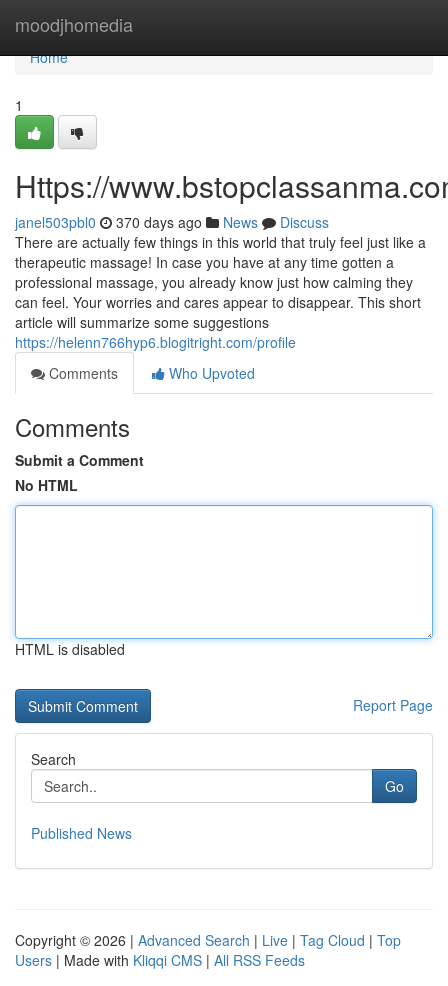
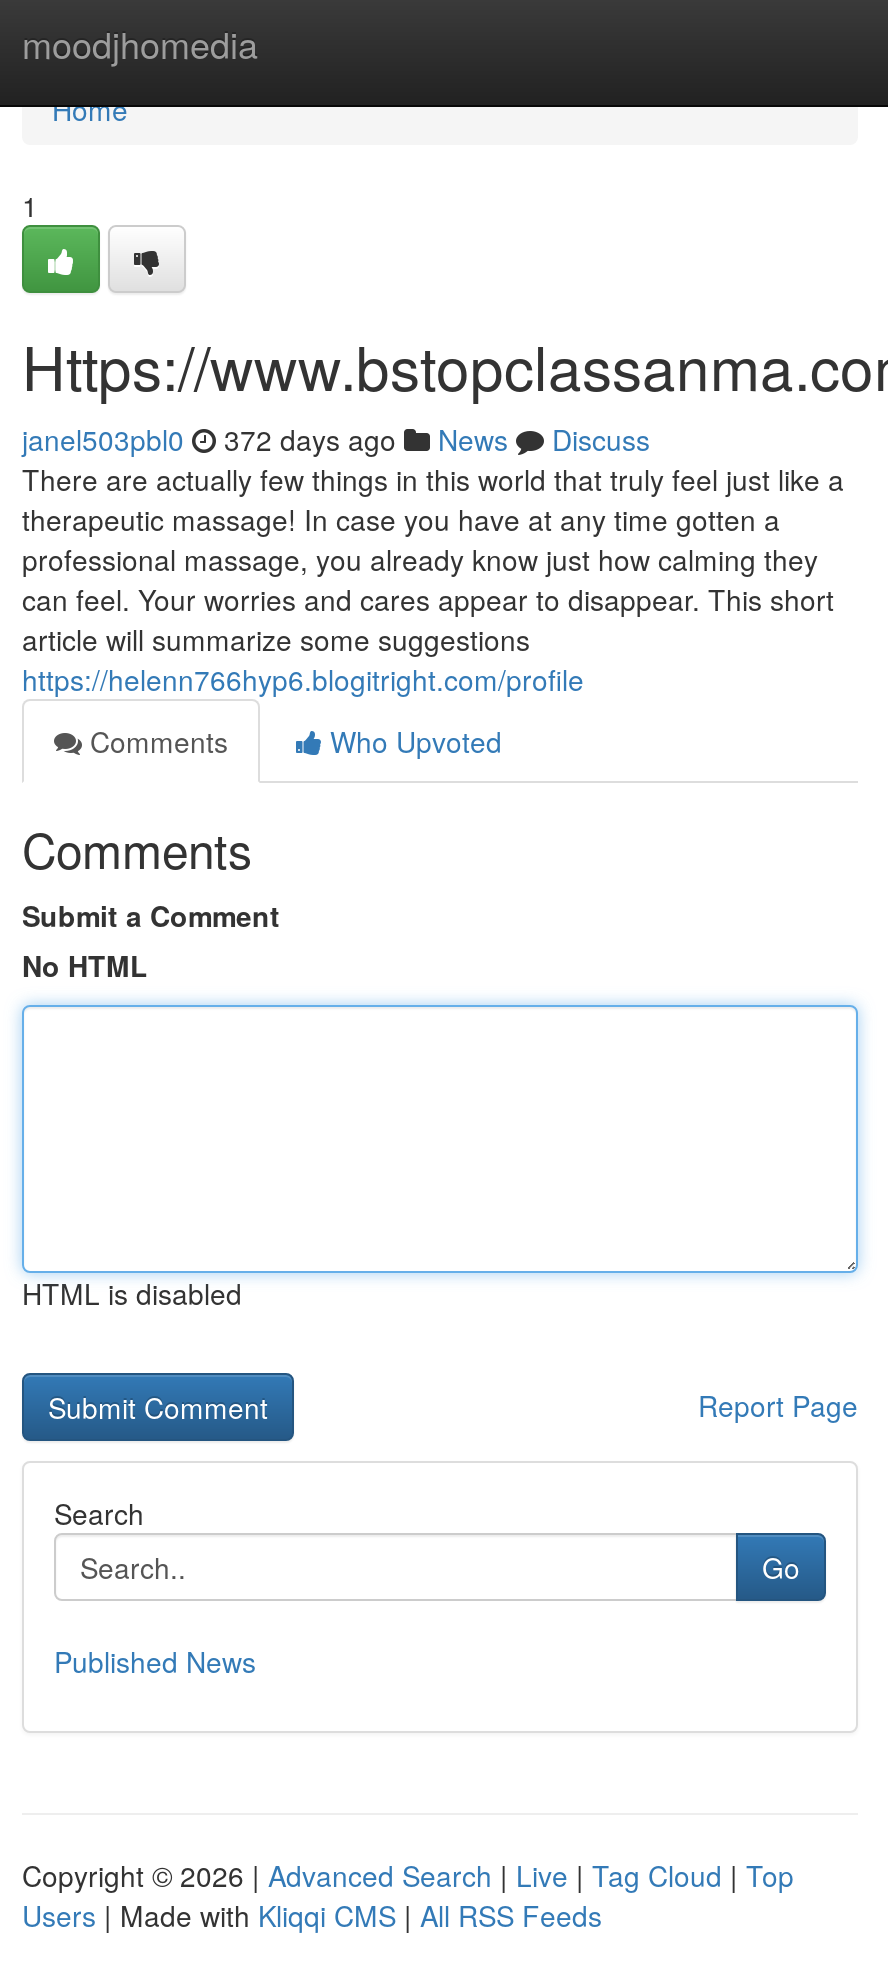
[15,212,329,232] janel503pbl0 370 days ago News Discuss -> [22,419,650,459] janel503pbl0 372 days ago News Discuss

